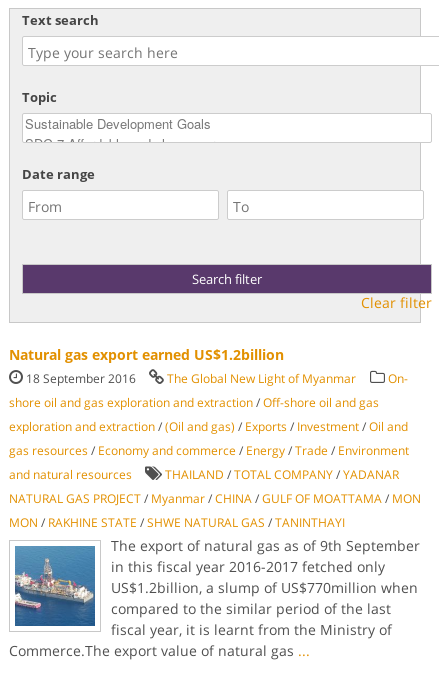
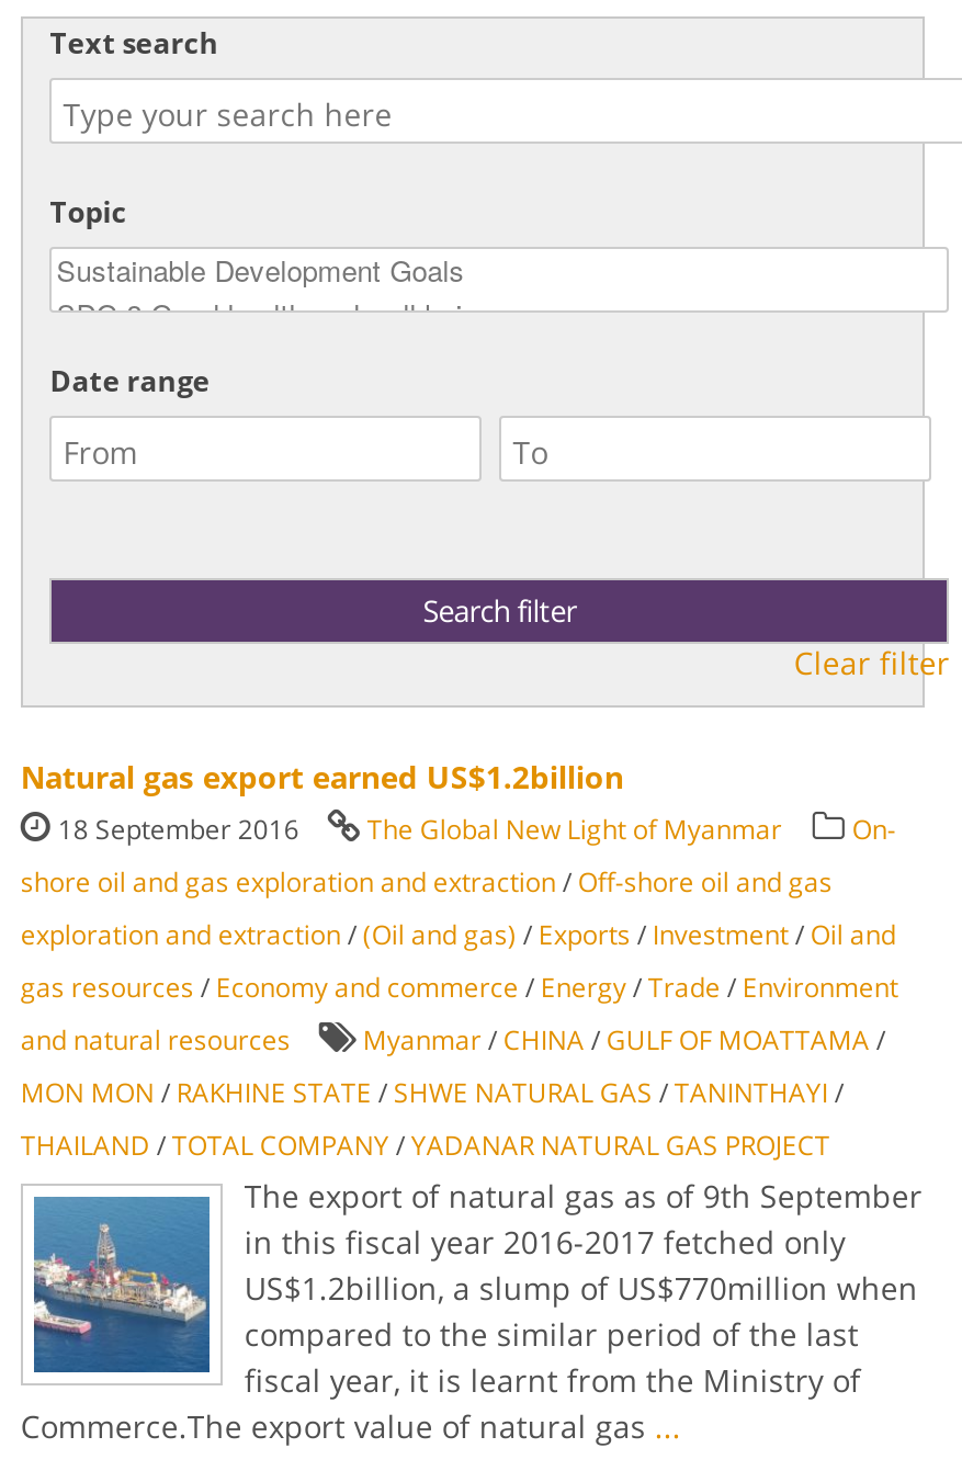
[9,466,421,531] THAILAND / TOTAL COMPANY / YADANAR | NATURAL GAS PROJECT / Myanmar / CHINA / GULF OF MOATTAMA / MON | MON / RAKHINE STATE / SHWE NATURAL GAS / TANINTHAYI -> [21,1021,885,1164] Myanmar / CHINA / GULF OF MOATTAMA / | MON MON / RAKHINE STATE / SHWE NATURAL GAS / TANINTHAYI / | THAILAND / TOTAL COMPANY / YADANAR NATURAL GAS PROJECT

